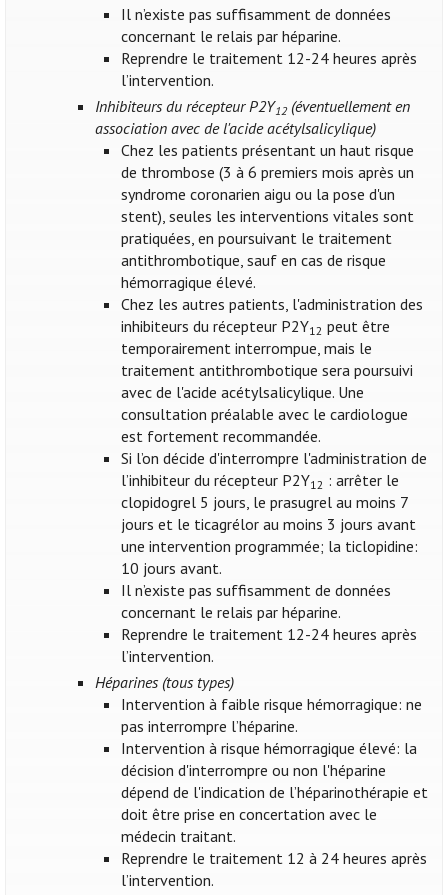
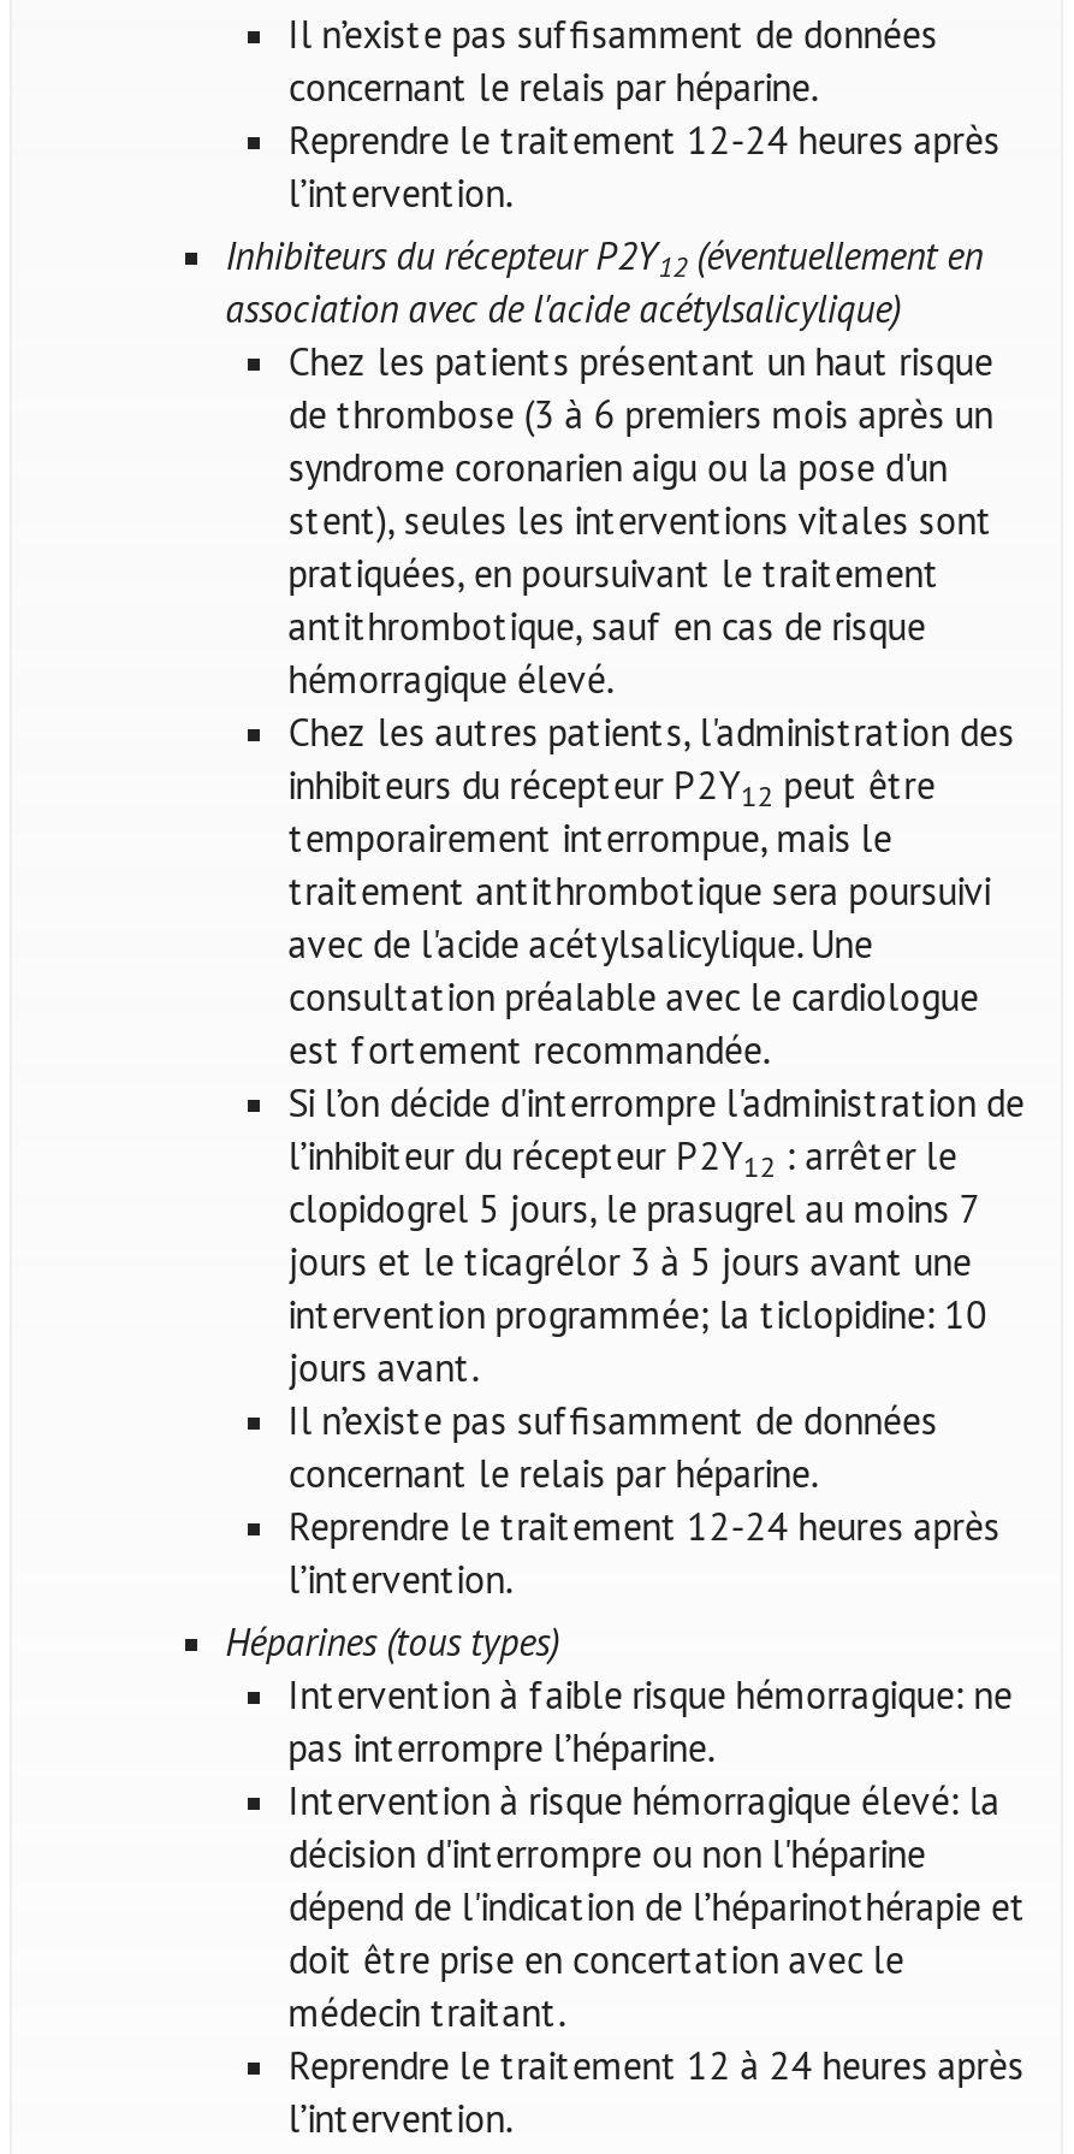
[121,514,418,578] jours et le ticagrélor au moins 3 jours avant | une intervention programmée; la ticlopidine: | 10 jours avant. -> [288,1238,988,1392] jours et le ticagrélor 3 à 5 jours avant une | intervention programmée; la ticlopidine: 10 | jours avant.

